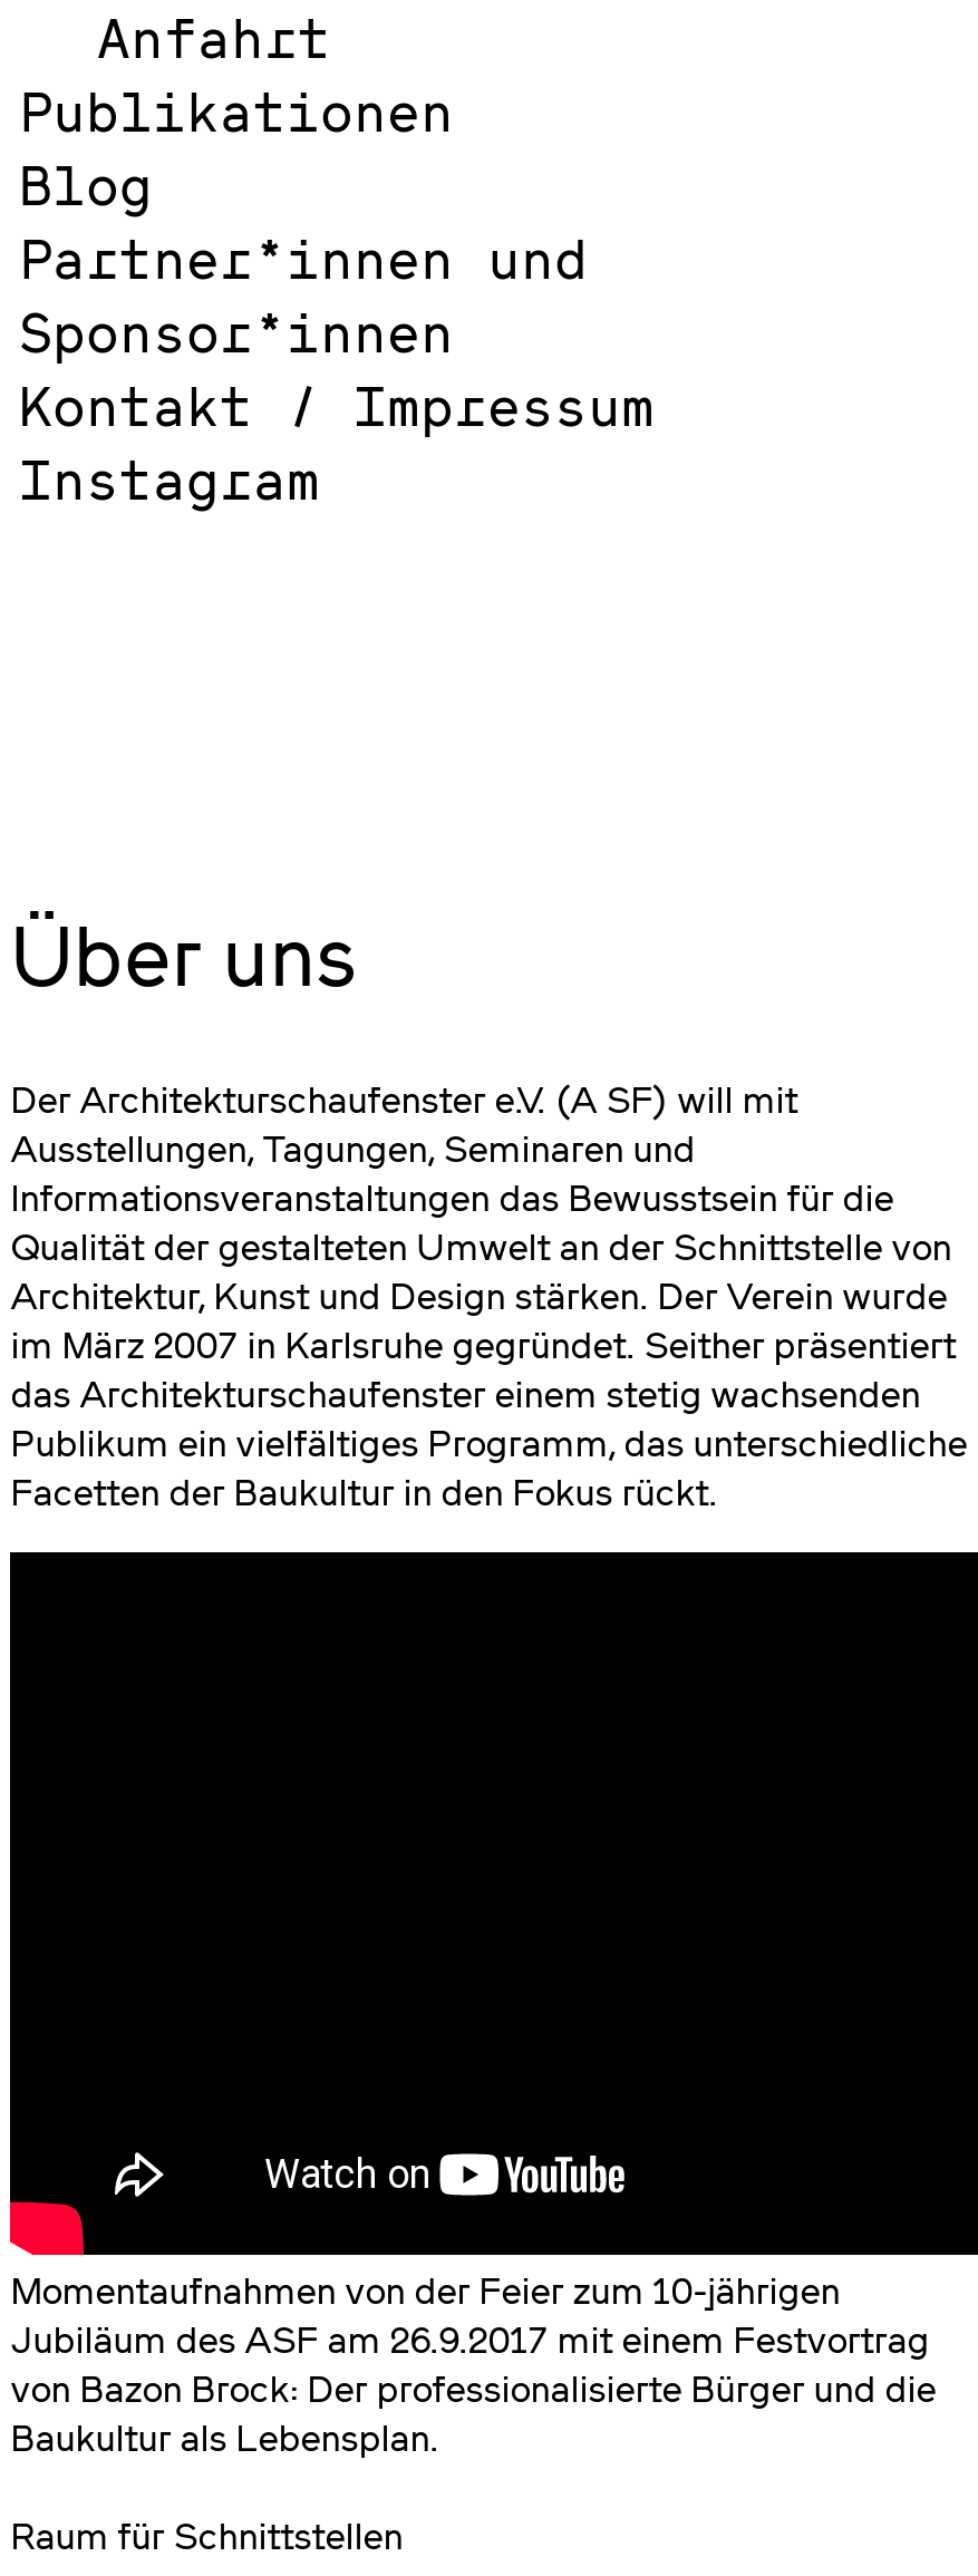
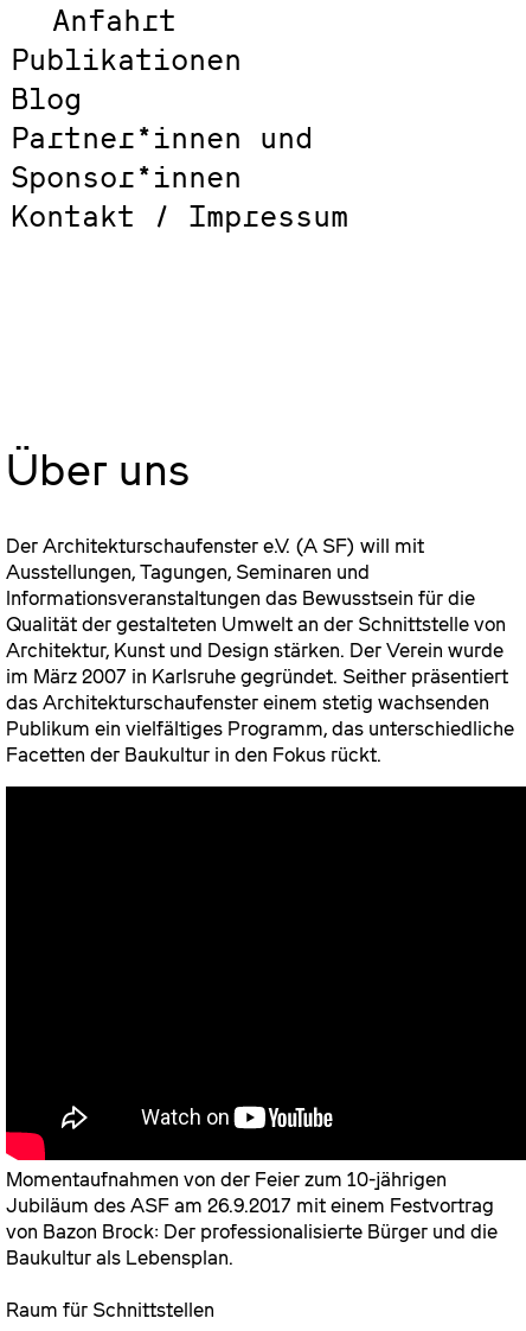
[18,447,319,511] Instagram -> none

